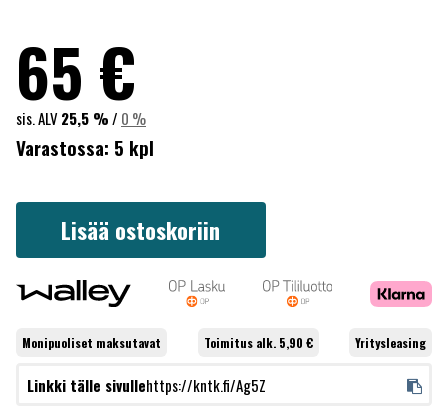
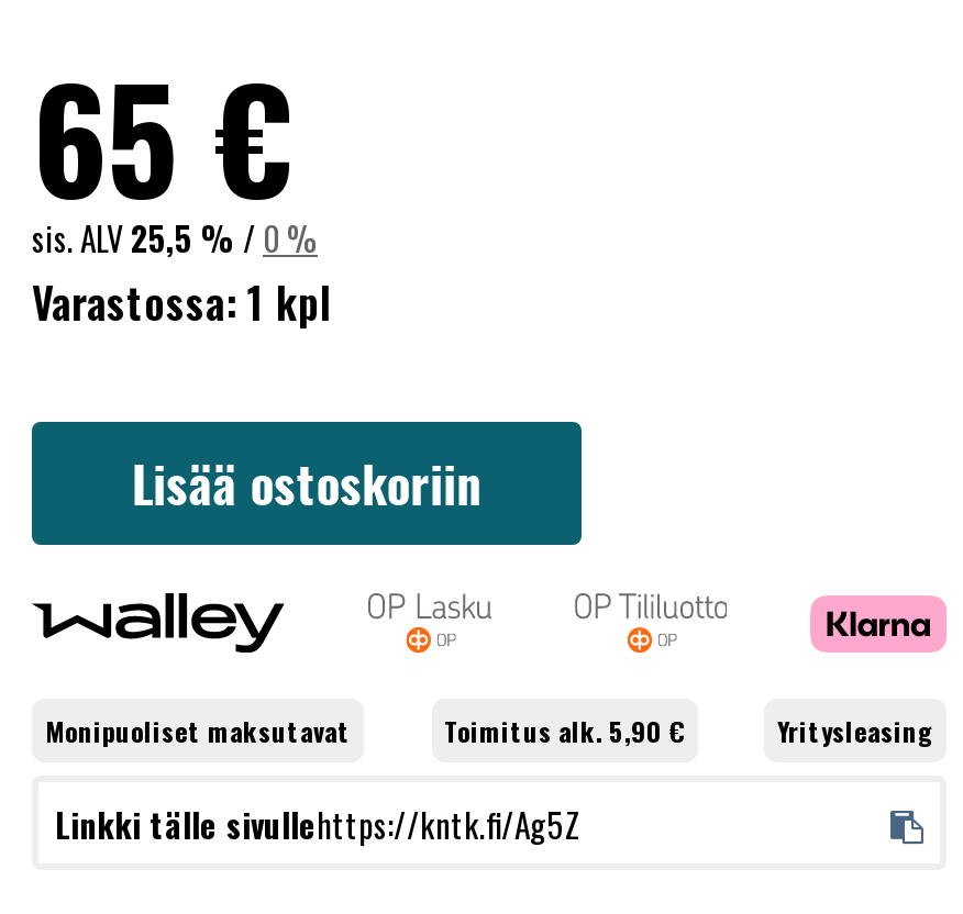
[16,133,154,162] Varastossa: 5 kpl -> [32,270,331,334] Varastossa: 1 kpl

